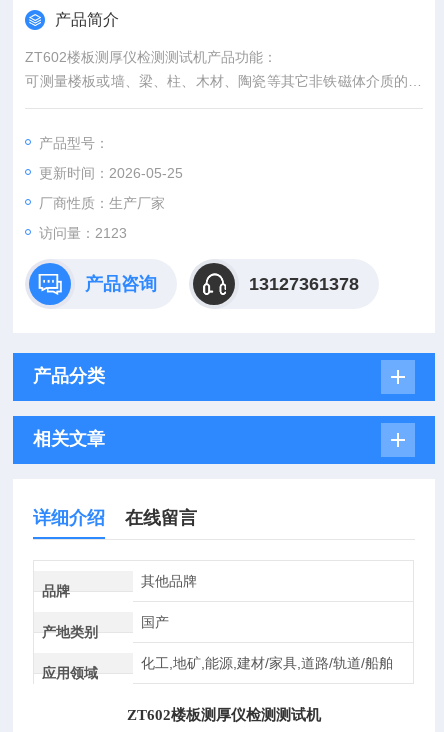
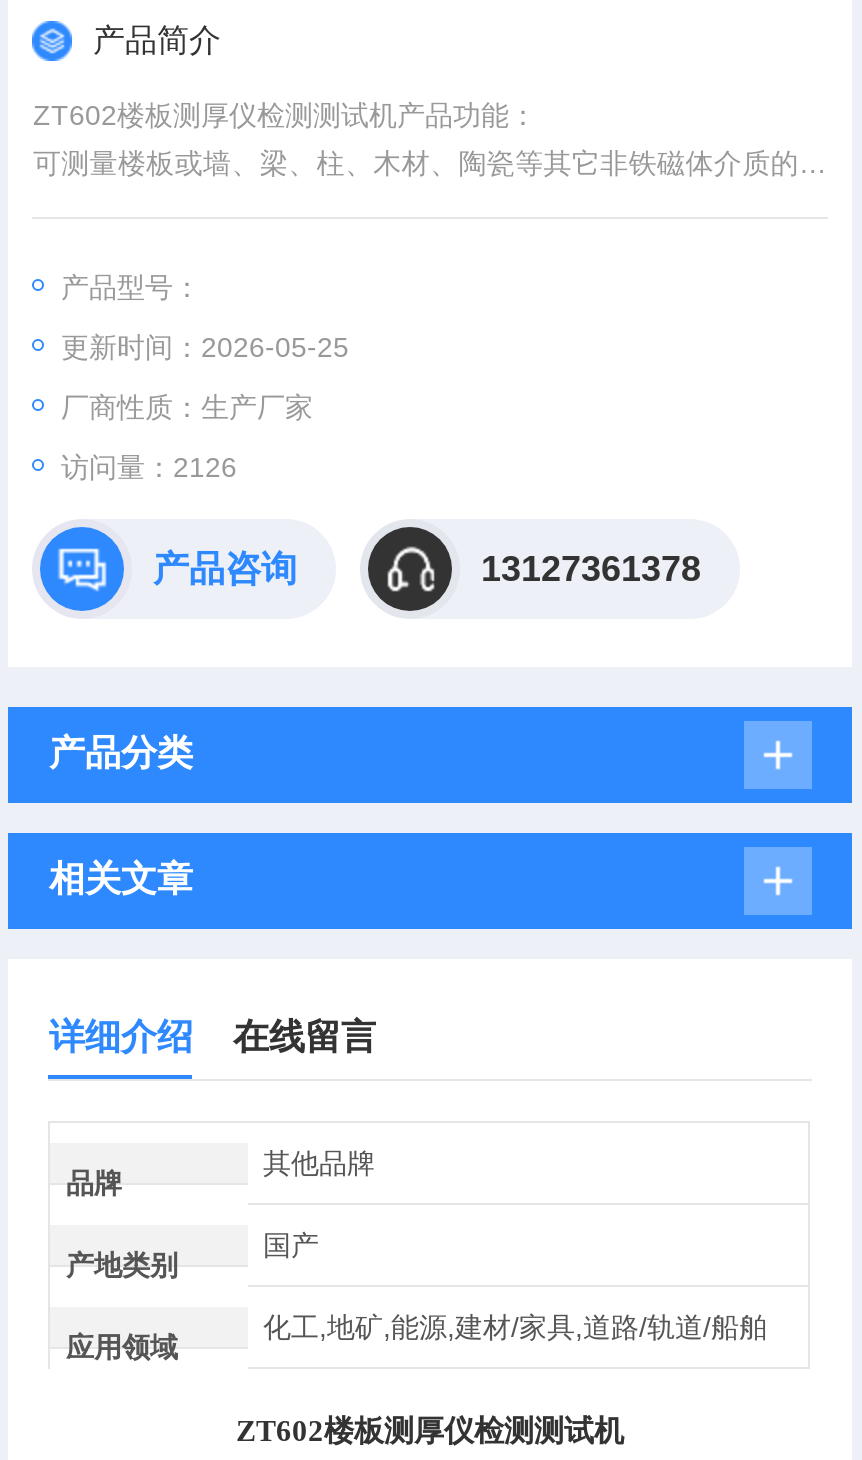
[39,225,127,241] 访问量：2123 -> [61,451,237,483] 访问量：2126

